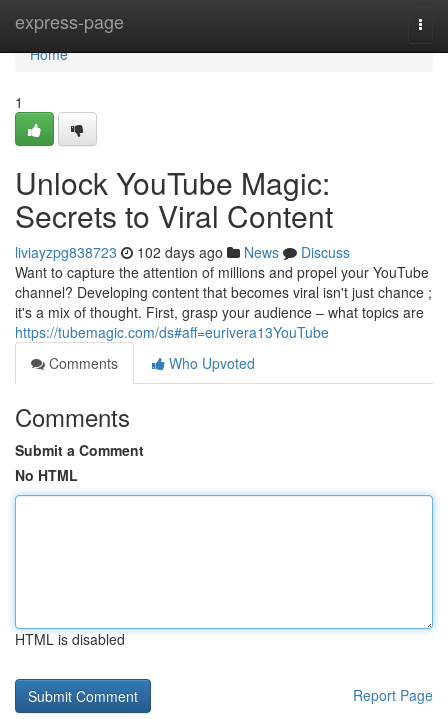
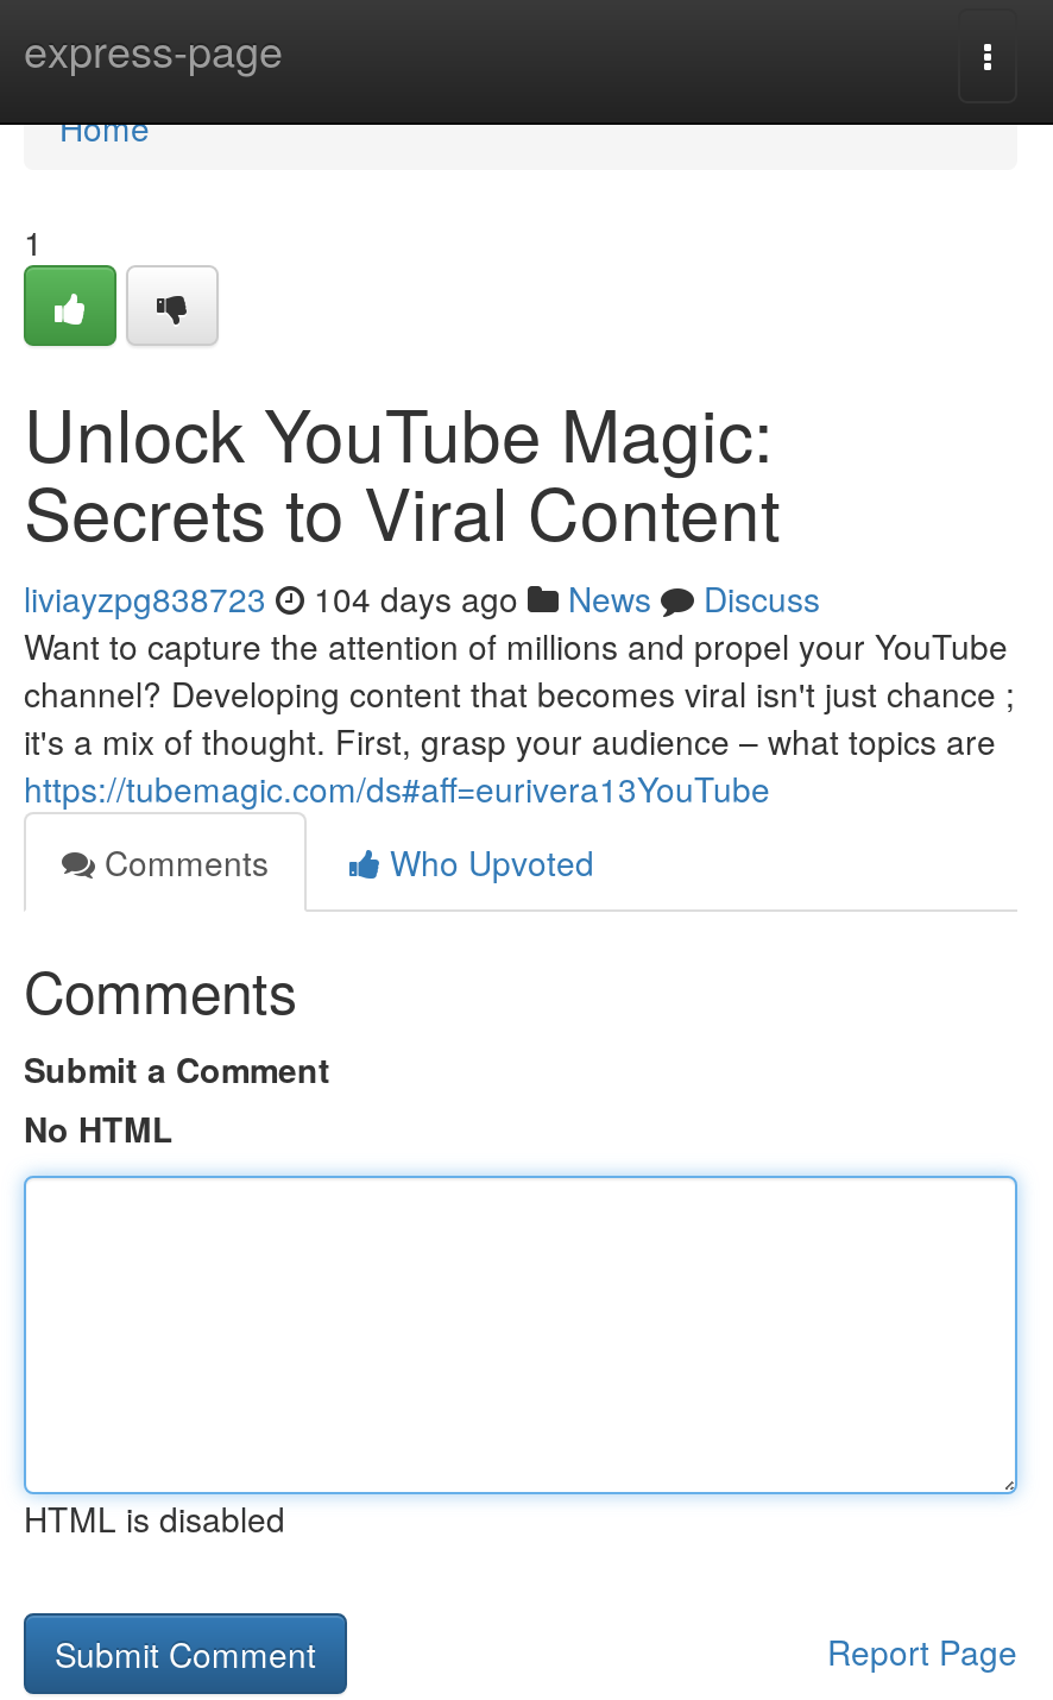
[15,242,350,262] liviayzpg838723 102 days ago News Discuss -> [24,574,820,622] liviayzpg838723 104 days ago News Discuss

